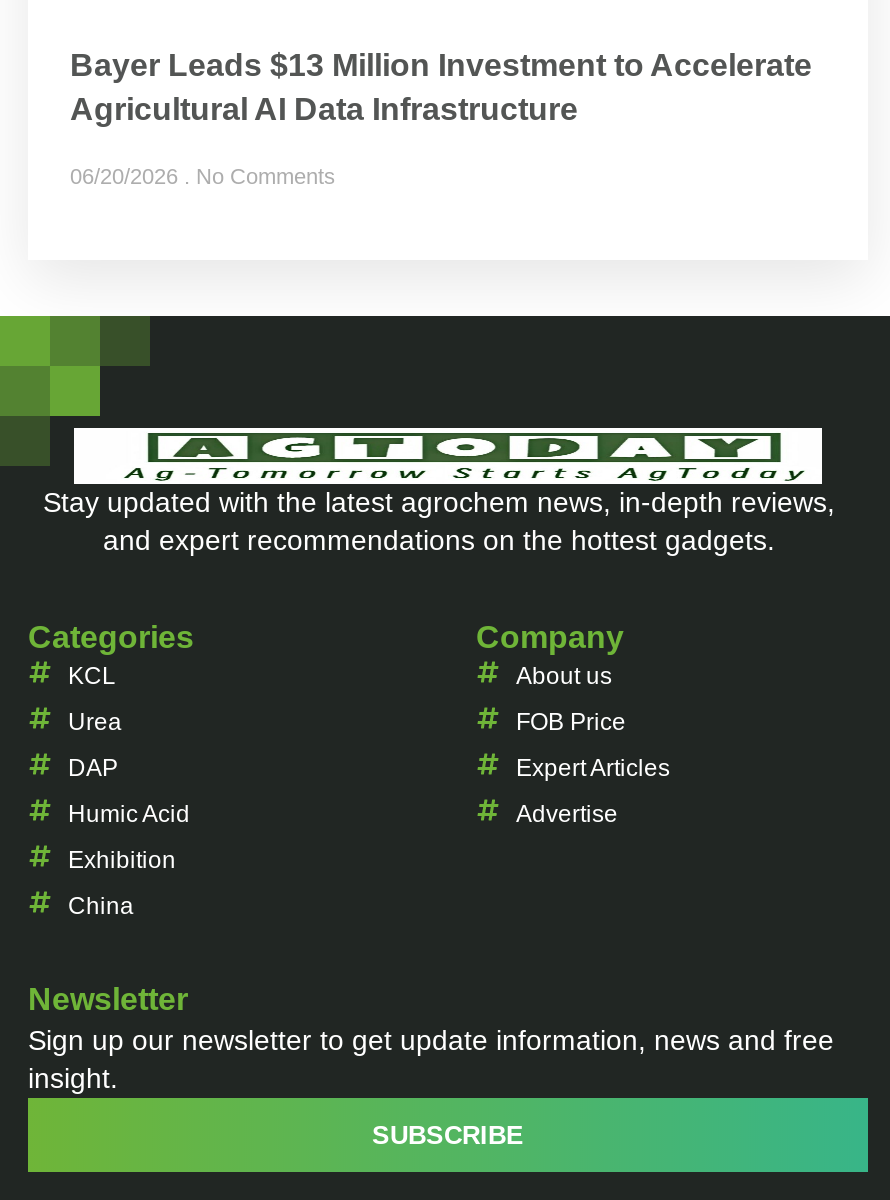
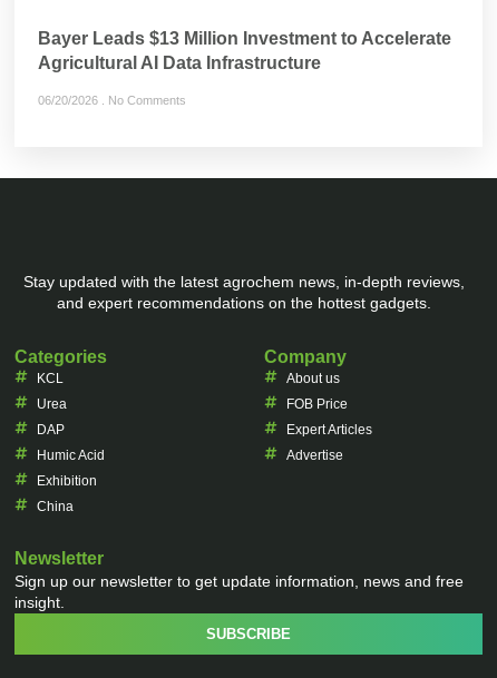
[6,314,824,482] [image] -> none

